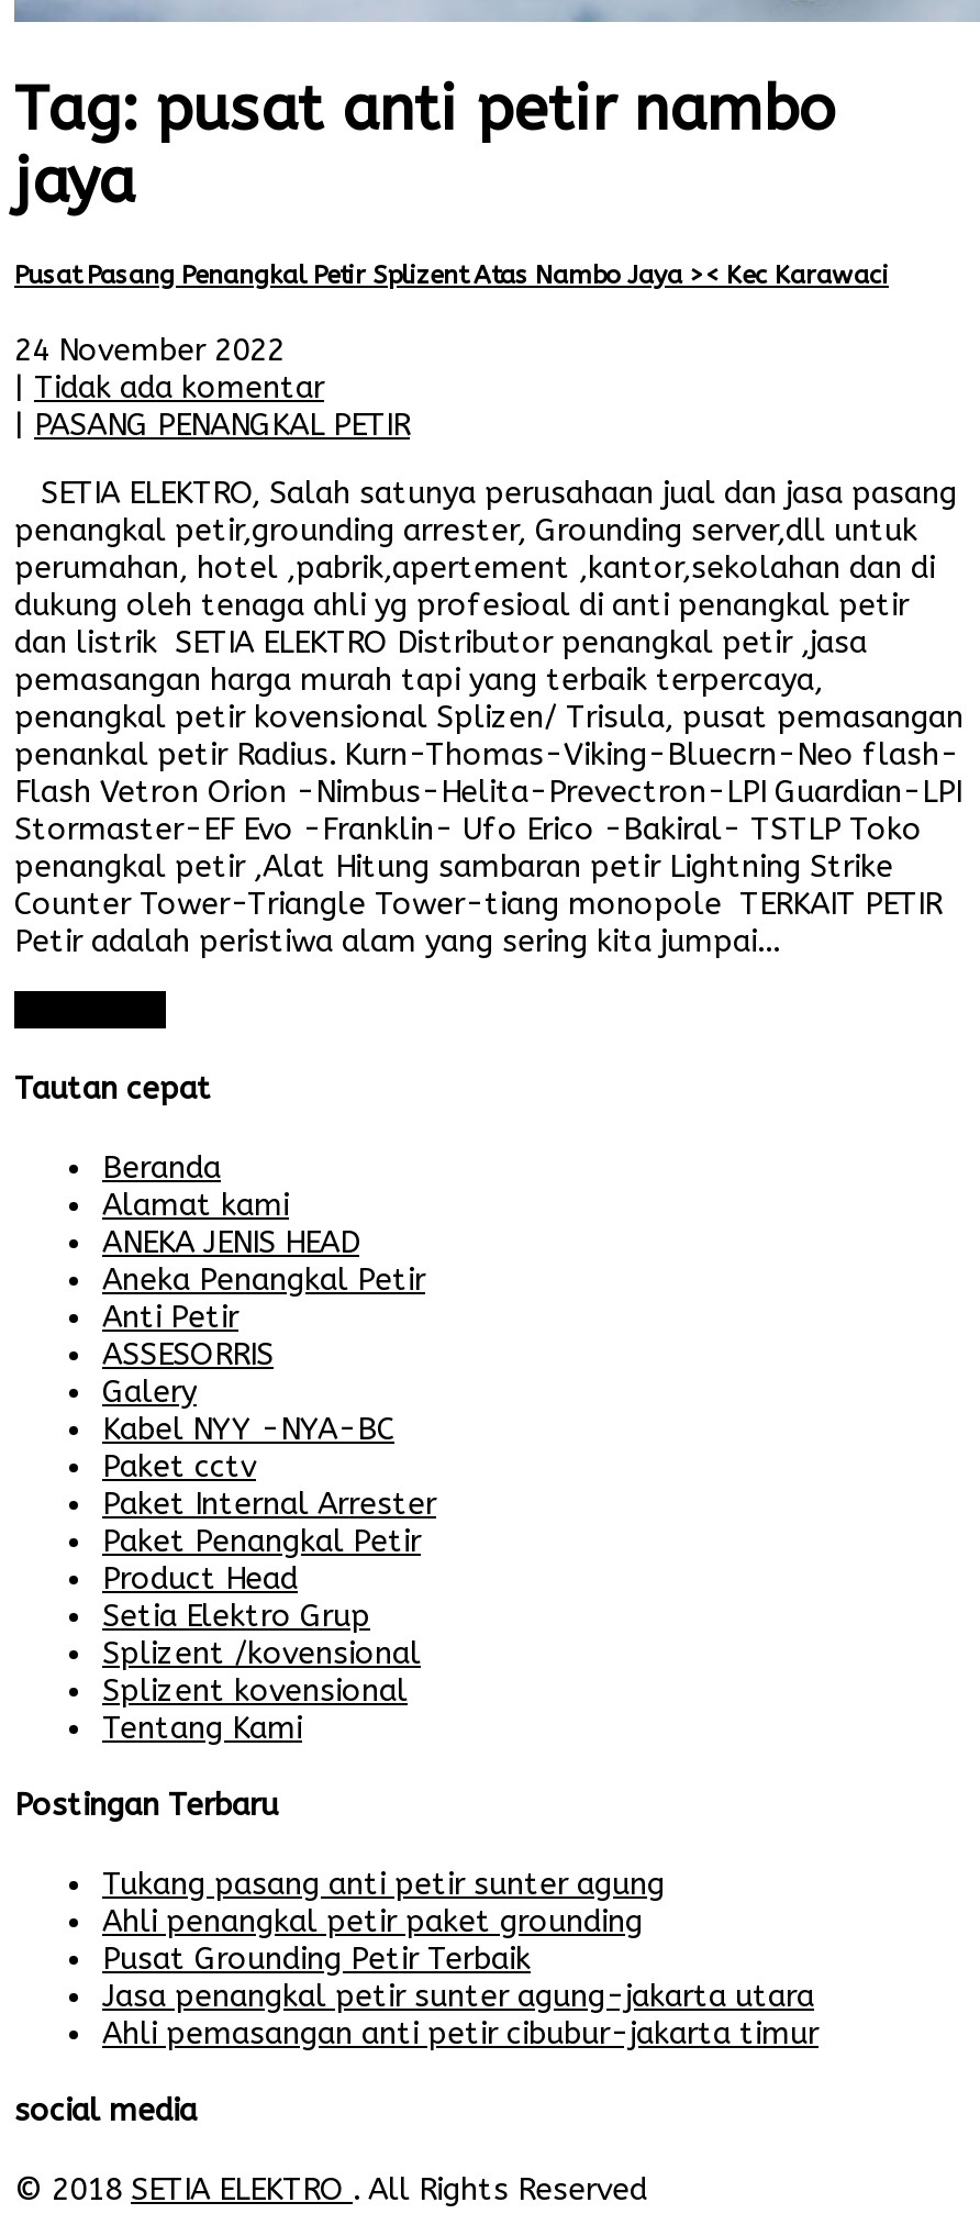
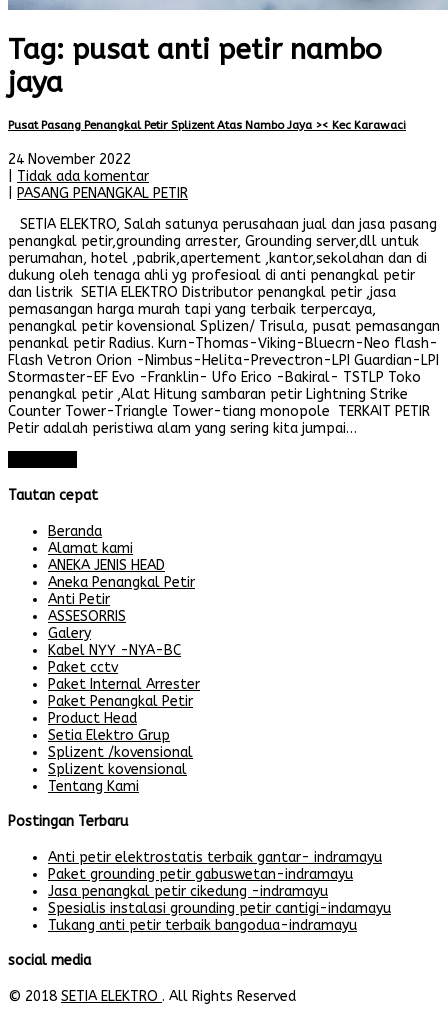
[102,1865,818,2052] Tukang pasang anti petir sunter agung | Ahli penangkal petir paket grounding | Pusat Grounding Petir Terbaik | Jasa penangkal petir sunter agung-jakarta utara | Ahli pemasangan anti petir cibubur-jakarta timur -> [48,849,391,934] Anti petir elektrostatis terbaik gantar- indramayu | Paket grounding petir gabuswetan-indramayu | Jasa penangkal petir cikedung -indramayu | Spesialis instalasi grounding petir cantigi-indamayu | Tukang anti petir terbaik bangodua-indramayu

